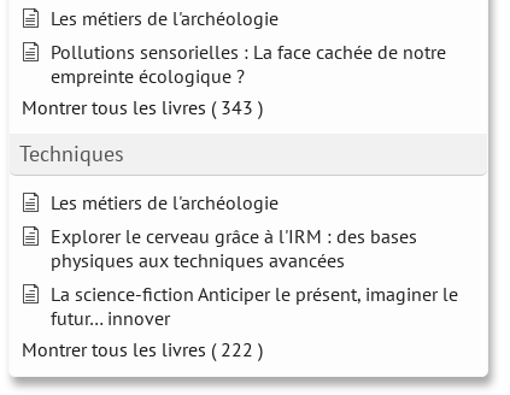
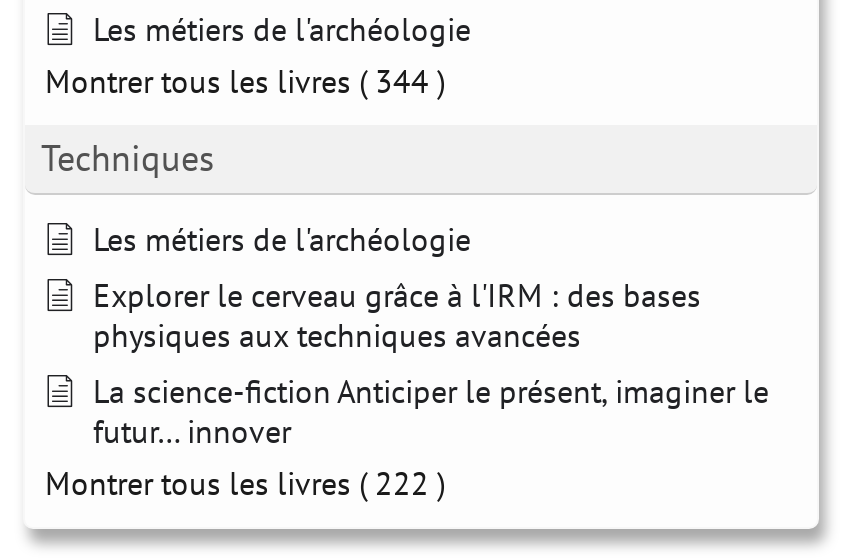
[22,40,446,119] Pollutions sensorielles : La face cachée de notre | empreinte écologique ? | Montrer tous les livres ( 343 ) -> [45,61,445,101] Montrer tous les livres ( 344 )

